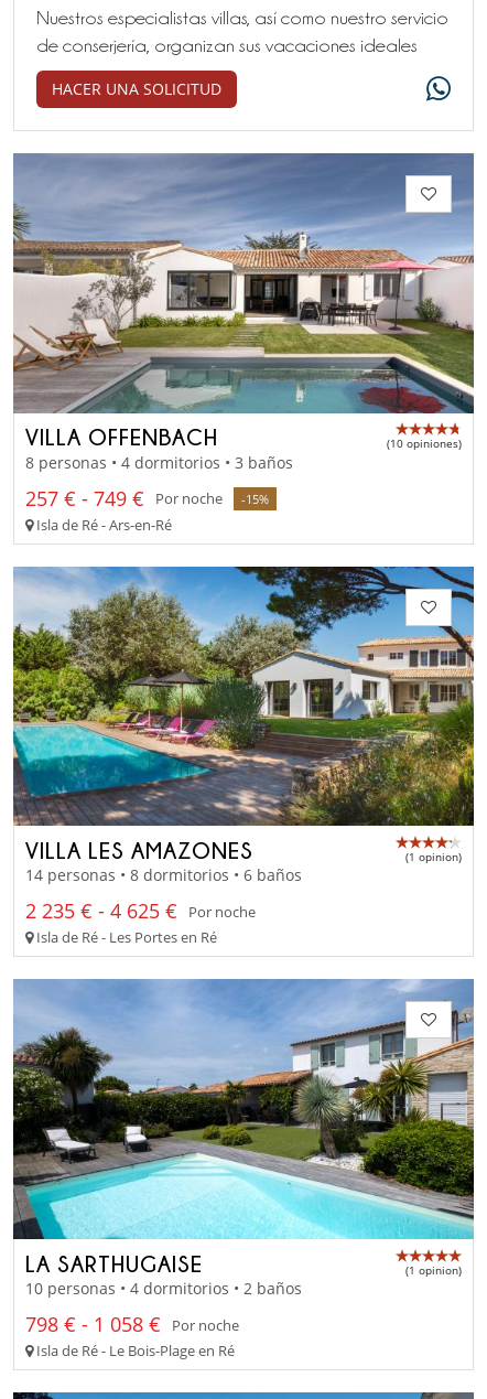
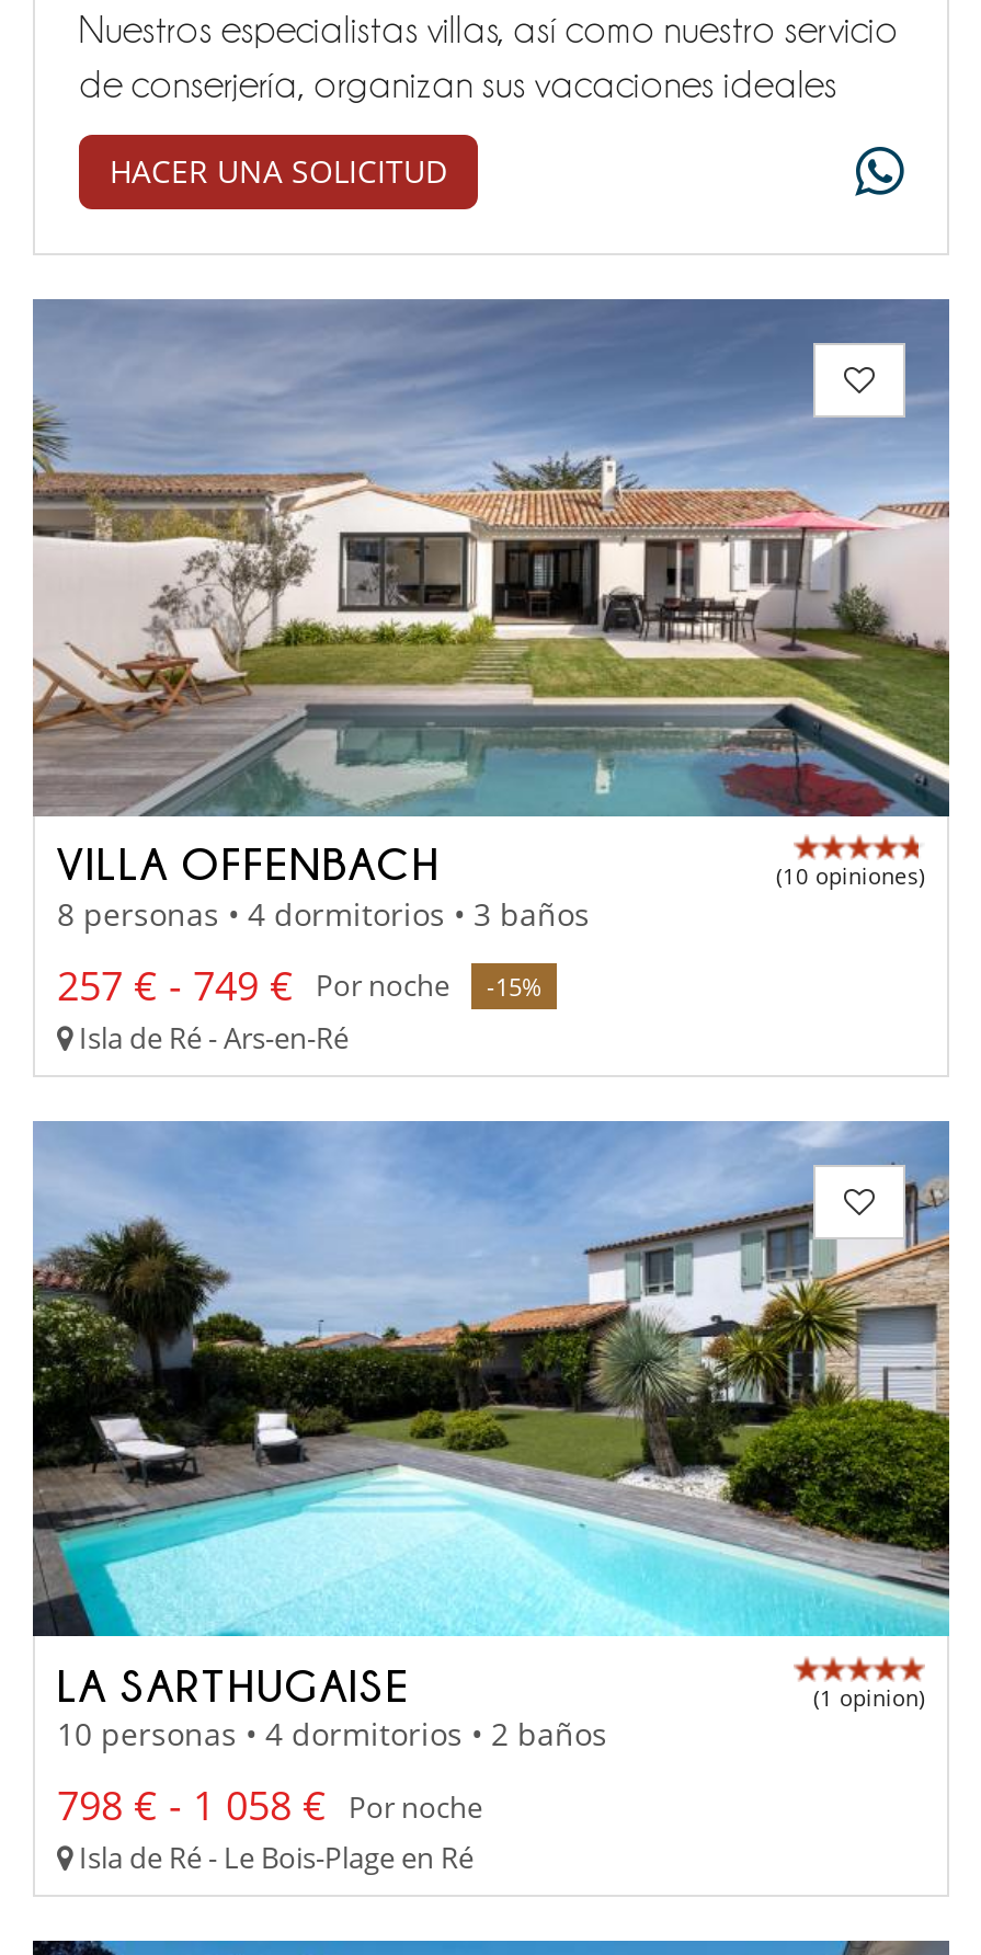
[12,566,475,947] [image] | VILLA LES AMAZONES | (1 opinion) | 14 personas • 8 dormitorios • 6 baños | 2 235 € - 4 625 € Por noche | Isla de Ré - Les Portes en Ré -> none

